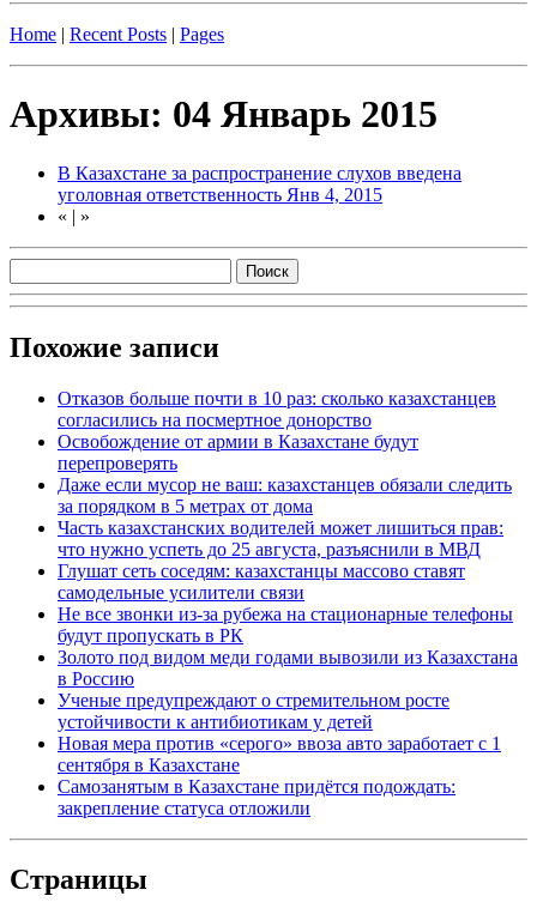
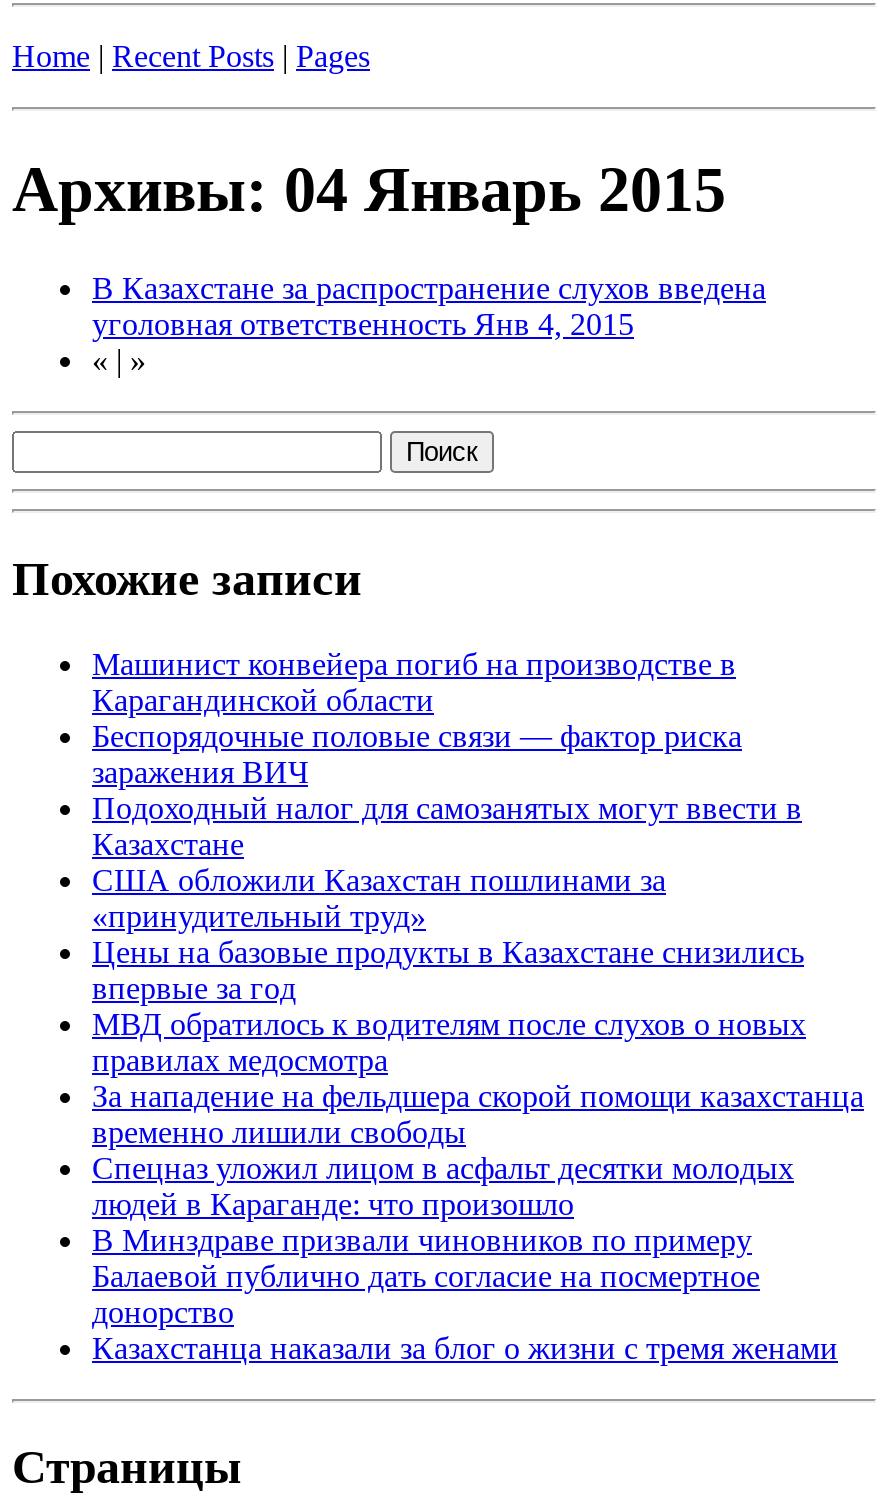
[58,388,518,818] Отказов больше почти в 10 раз: сколько казахстанцев | согласились на посмертное донорство | Освобождение от армии в Казахстане будут | перепроверять | Даже если мусор не ваш: казахстанцев обязали следить | за порядком в 5 метрах от дома | Часть казахстанских водителей может лишиться прав: | что нужно успеть до 25 августа, разъяснили в МВД | Глушат сеть соседям: казахстанцы массово ставят | самодельные усилители связи | Не все звонки из-за рубежа на стационарные телефоны | будут пропускать в РК | Золото под видом меди годами вывозили из Казахстана | в Россию | Ученые предупреждают о стремительном росте | устойчивости к антибиотикам у детей | Новая мера против «серого» ввоза авто заработает с 1 | сентября в Казахстане | Самозанятым в Казахстане придётся подождать: | закрепление статуса отложили -> [92,646,864,1364] Машинист конвейера погиб на производстве в | Карагандинской области | Беспорядочные половые связи — фактор риска | заражения ВИЧ | Подоходный налог для самозанятых могут ввести в | Казахстане | США обложили Казахстан пошлинами за | «принудительный труд» | Цены на базовые продукты в Казахстане снизились | впервые за год | МВД обратилось к водителям после слухов о новых | правилах медосмотра | За нападение на фельдшера скорой помощи казахстанца | временно лишили свободы | Спецназ уложил лицом в асфальт десятки молодых | людей в Караганде: что произошло | В Минздраве призвали чиновников по примеру | Балаевой публично дать согласие на посмертное | донорство | Казахстанца наказали за блог о жизни с тремя женами

